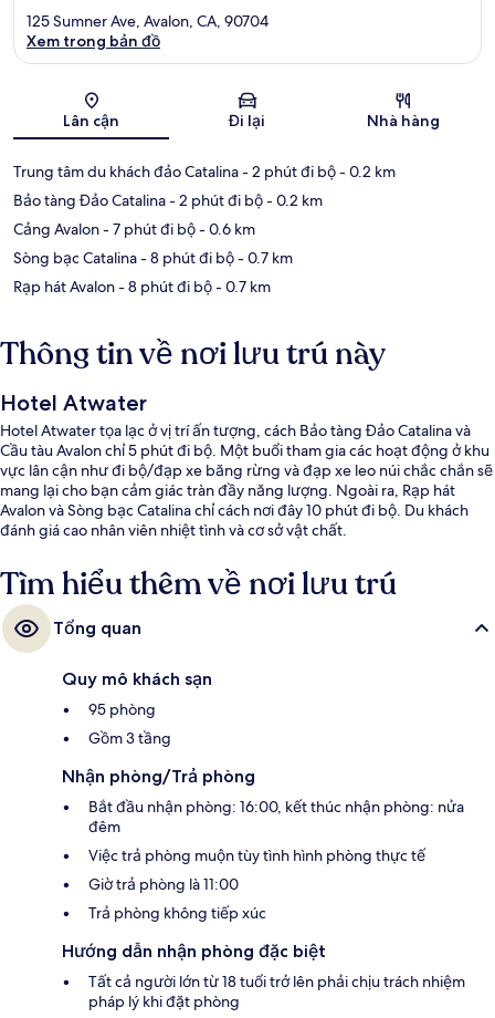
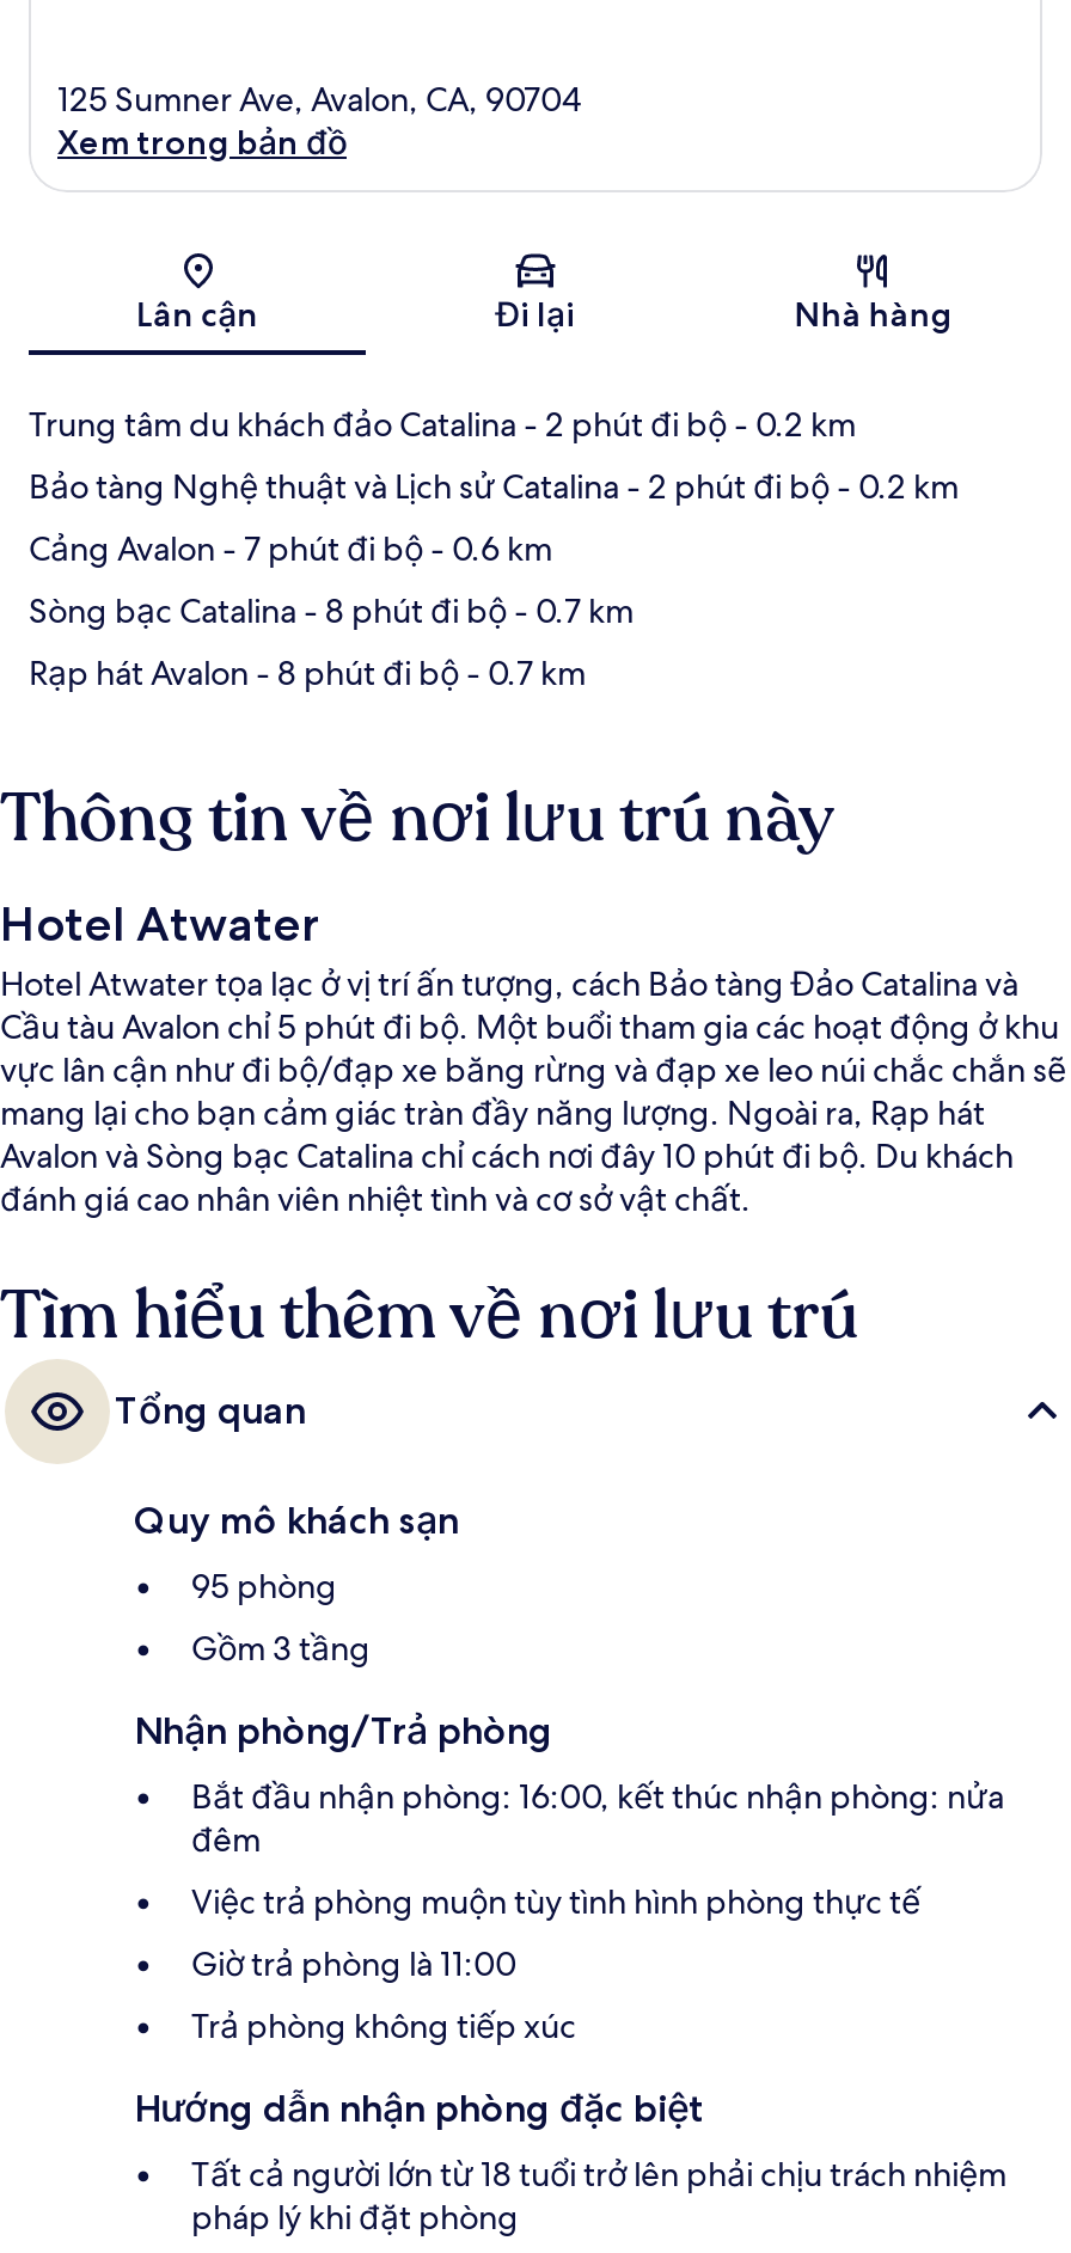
[13,191,323,211] Bảo tàng Đảo Catalina - 2 phút đi bộ - 0.2 km -> [29,466,959,509] Bảo tàng Nghệ thuật và Lịch sử Catalina - 2 phút đi bộ - 0.2 km

